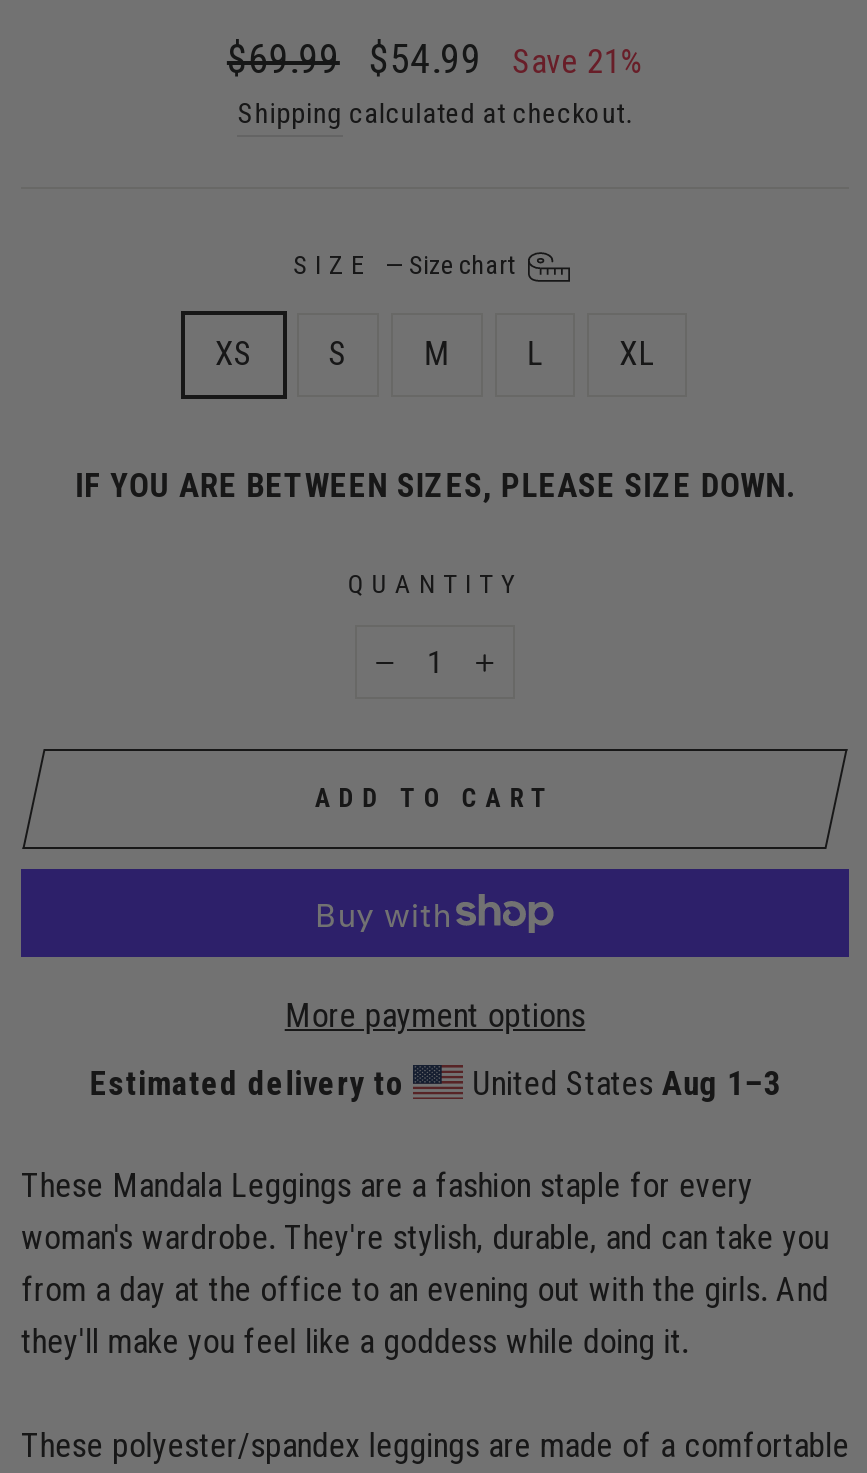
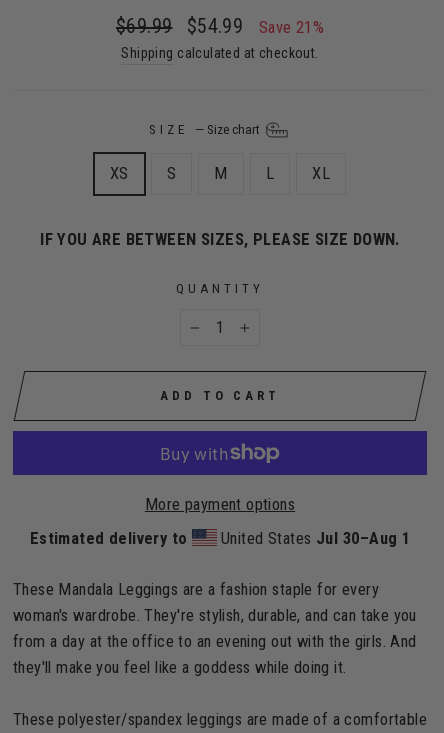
[463,1064,780,1102] United States Aug 1–3 -> [217,528,410,547] United States Jul 30–Aug 1

